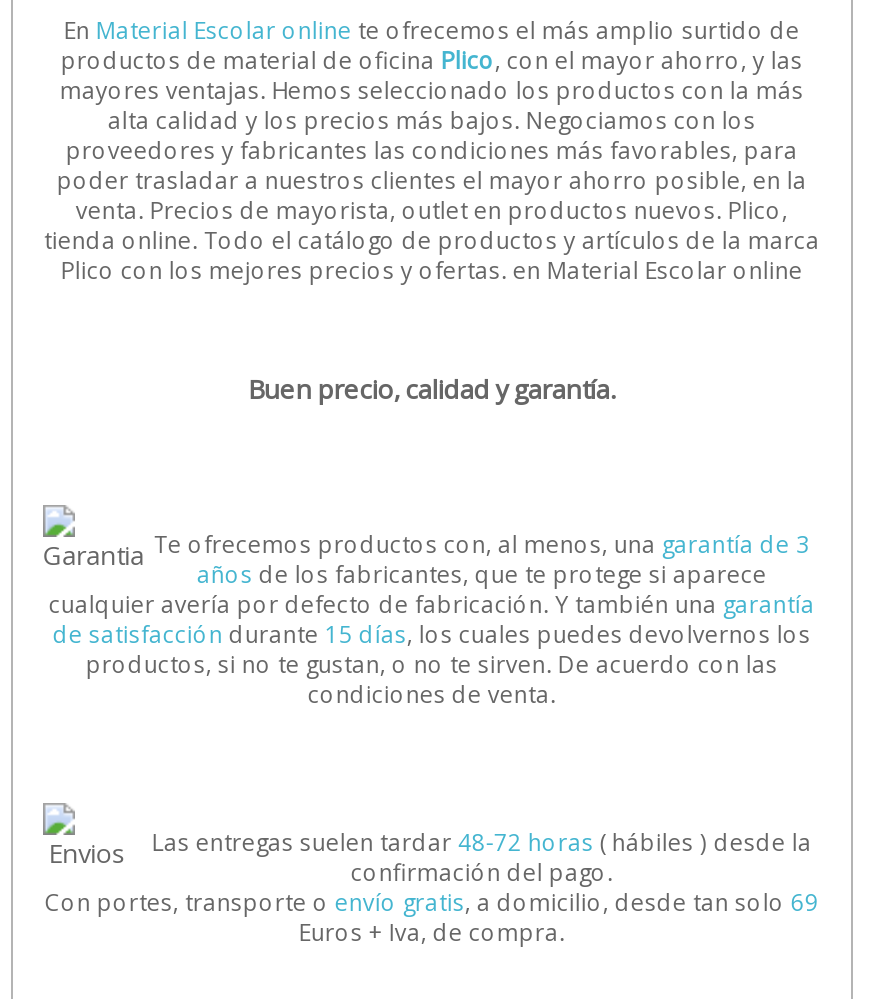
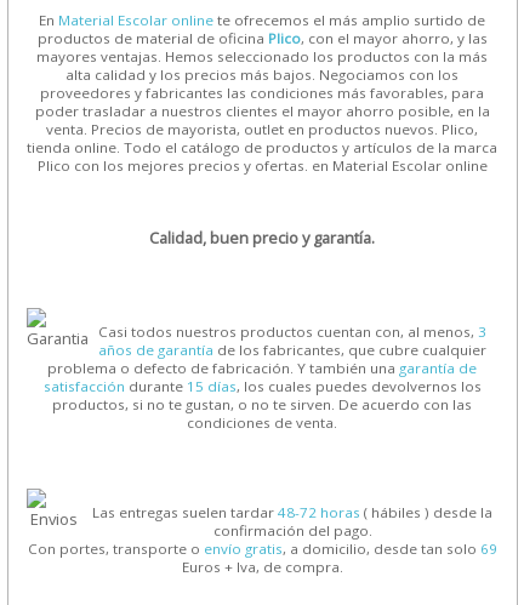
[248,371,616,407] Buen precio, calidad y garantía. -> [150,227,375,249] Calidad, buen precio y garantía.
[49,528,815,648] Te ofrecemos productos con, al menos, una garantía de 3 | años de los fabricantes, que te protege si aparece | cualquier avería por defecto de fabricación. Y también una garantía | de satisfacción durante 15 días, los cuales puedes devolvernos los -> [44,322,487,395] Casi todos nuestros productos cuentan con, al menos, 3 | años de garantía de los fabricantes, que cubre cualquier | problema o defecto de fabricación. Y también una garantía de | satisfacción durante 15 días, los cuales puedes devolvernos los

